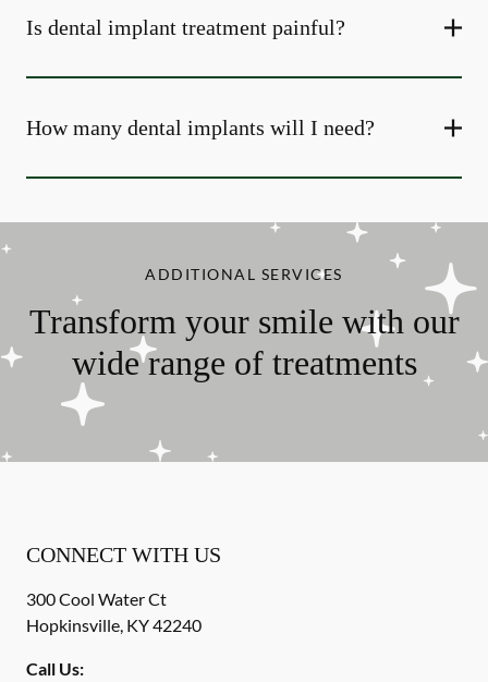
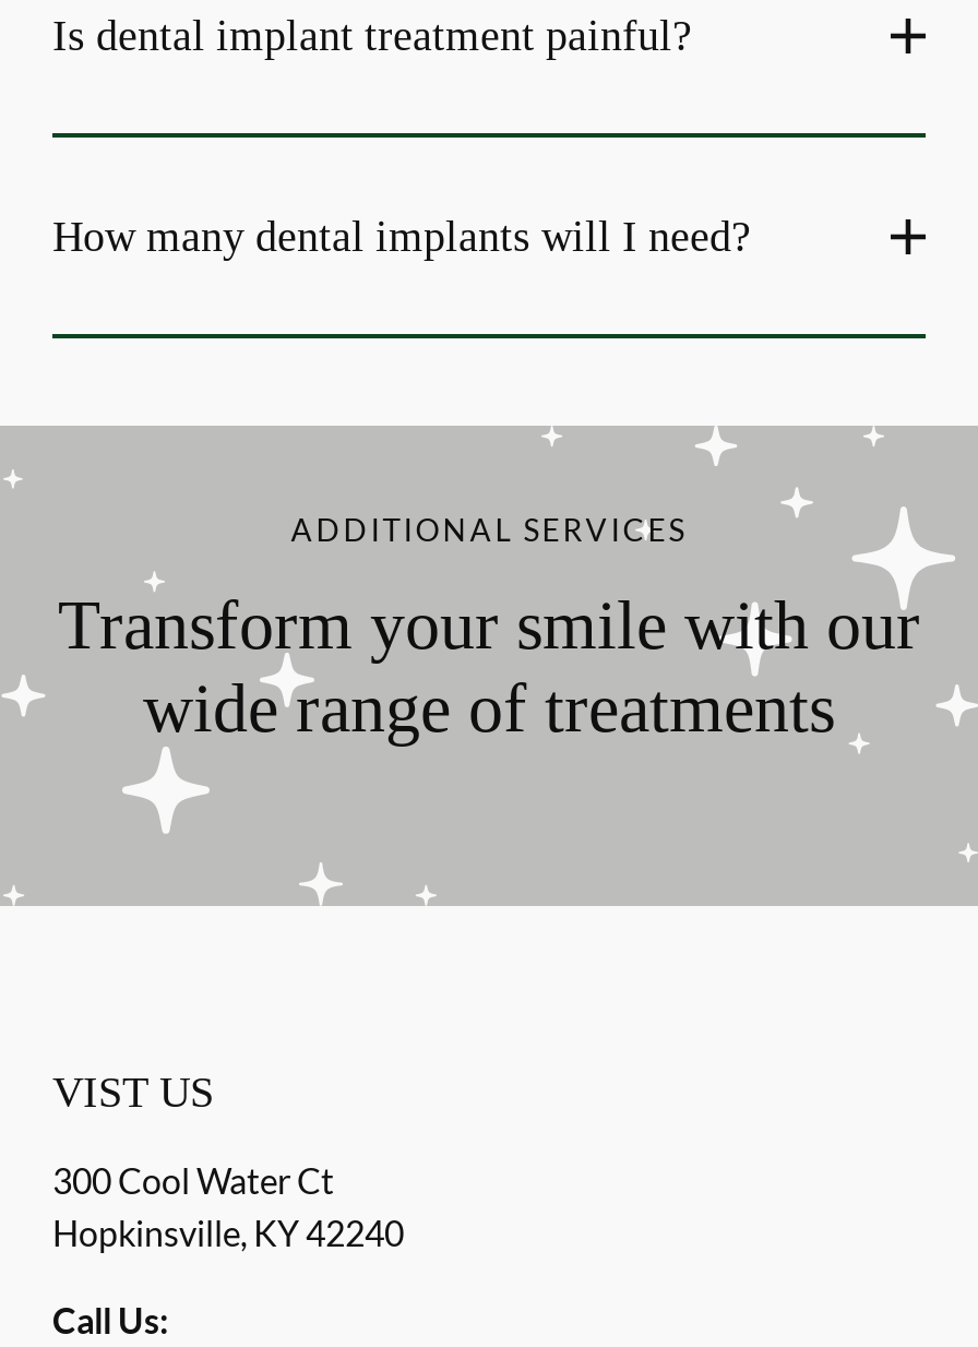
[26,543,221,567] CONNECT WITH US -> [52,1068,214,1116] VIST US

